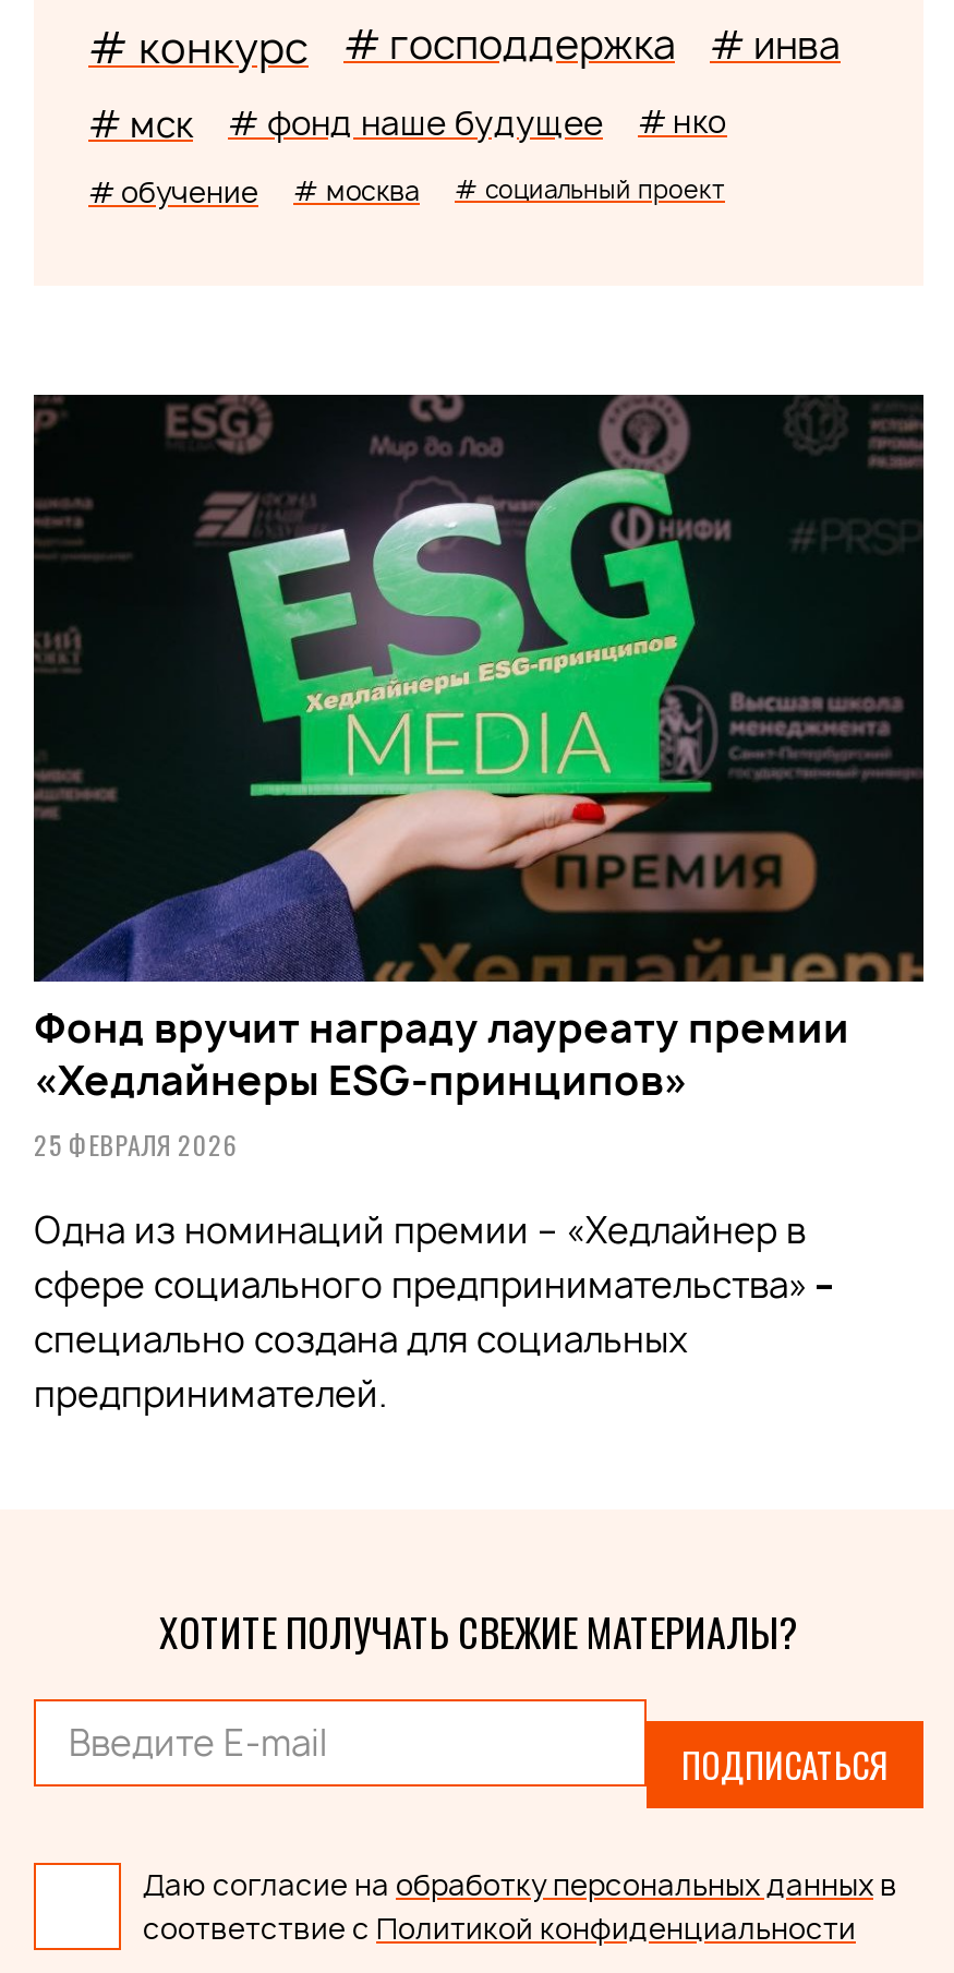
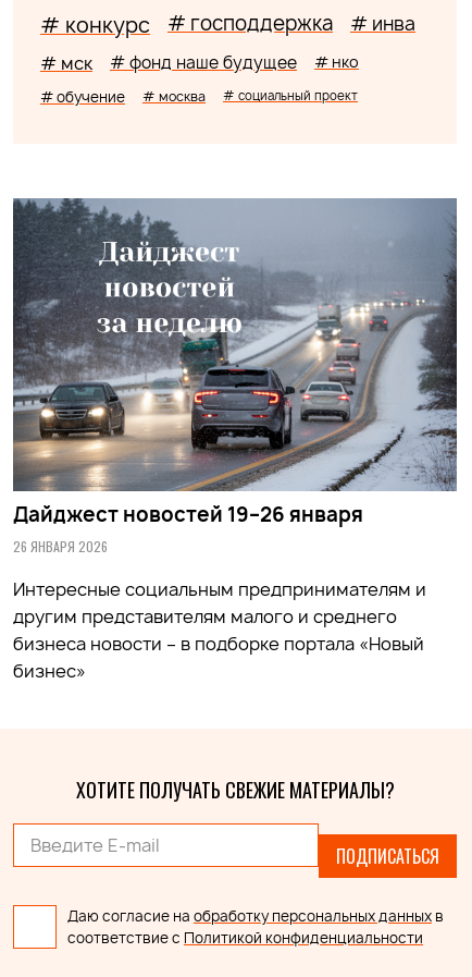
[34,393,926,1163] [image] | Фонд вручит награду лауреату премии | «Хедлайнеры ESG-принципов» | 25 ФЕВРАЛЯ 2026 -> [12,197,458,556] [image] | Дайджест новостей 19–26 января | 26 ЯНВАРЯ 2026
[34,1207,834,1419] Одна из номинаций премии – «Хедлайнер в | сфере социального предпринимательства» – | специально создана для социальных | предпринимателей. -> [13,578,426,683] Интересные социальным предпринимателям и | другим представителям малого и среднего | бизнеса новости – в подборке портала «Новый | бизнес»

